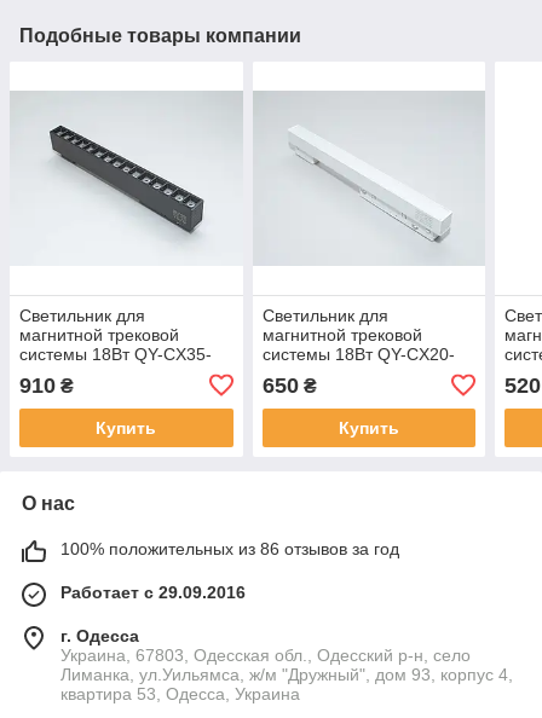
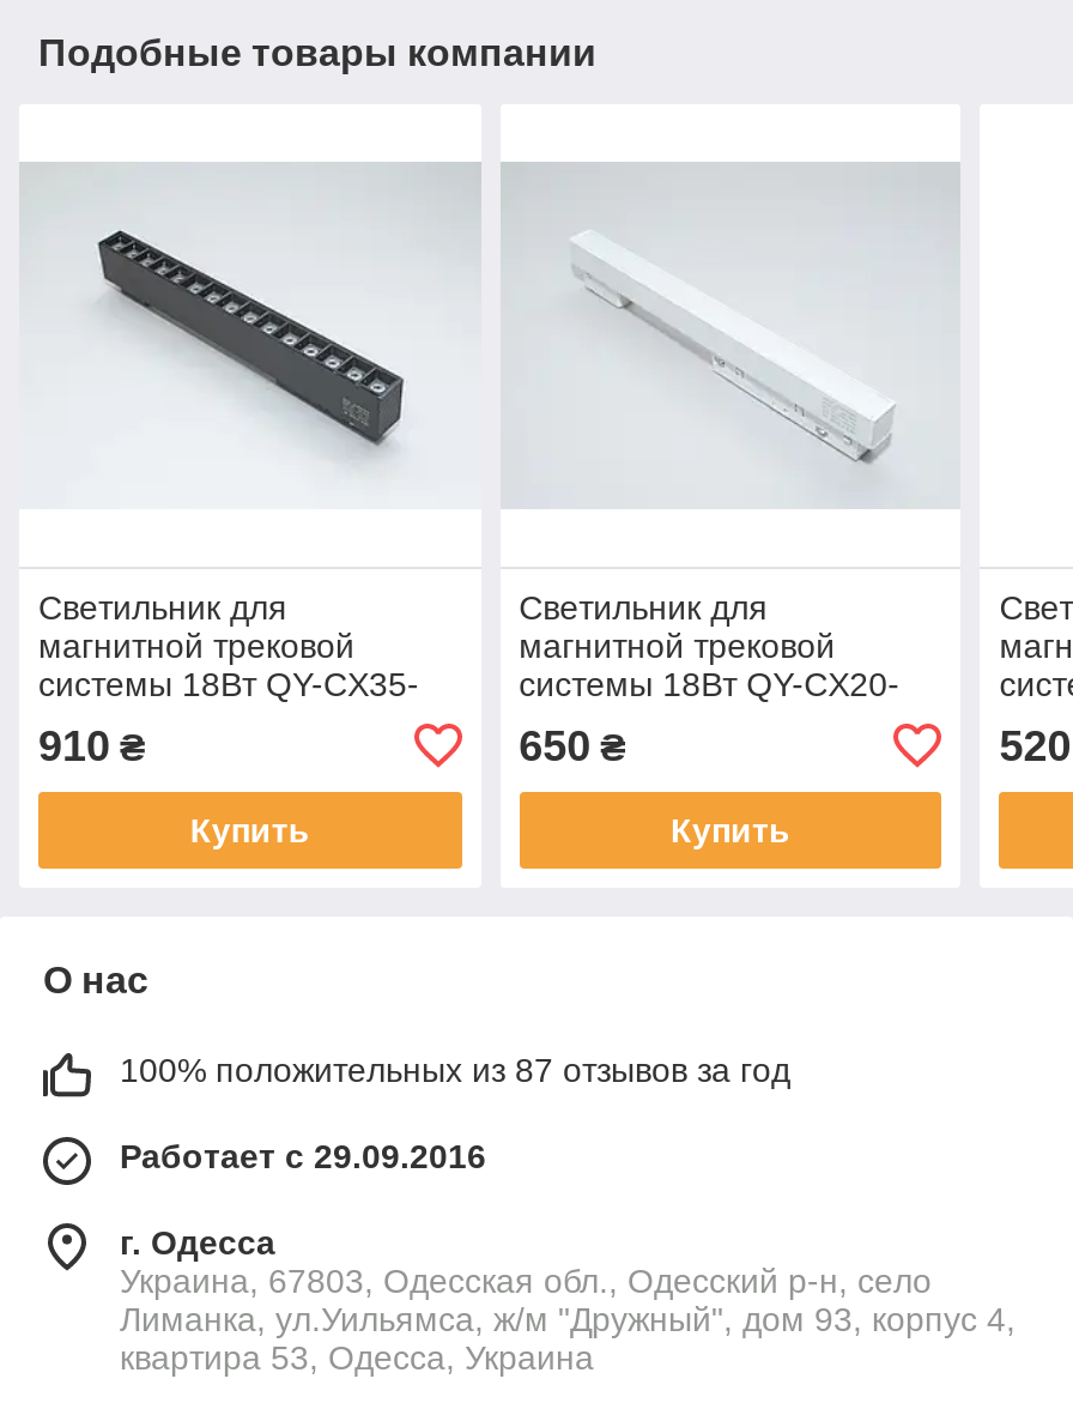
[60,539,399,558] 100% положительных из 86 отзывов за год -> [120,1050,790,1089] 100% положительных из 87 отзывов за год

